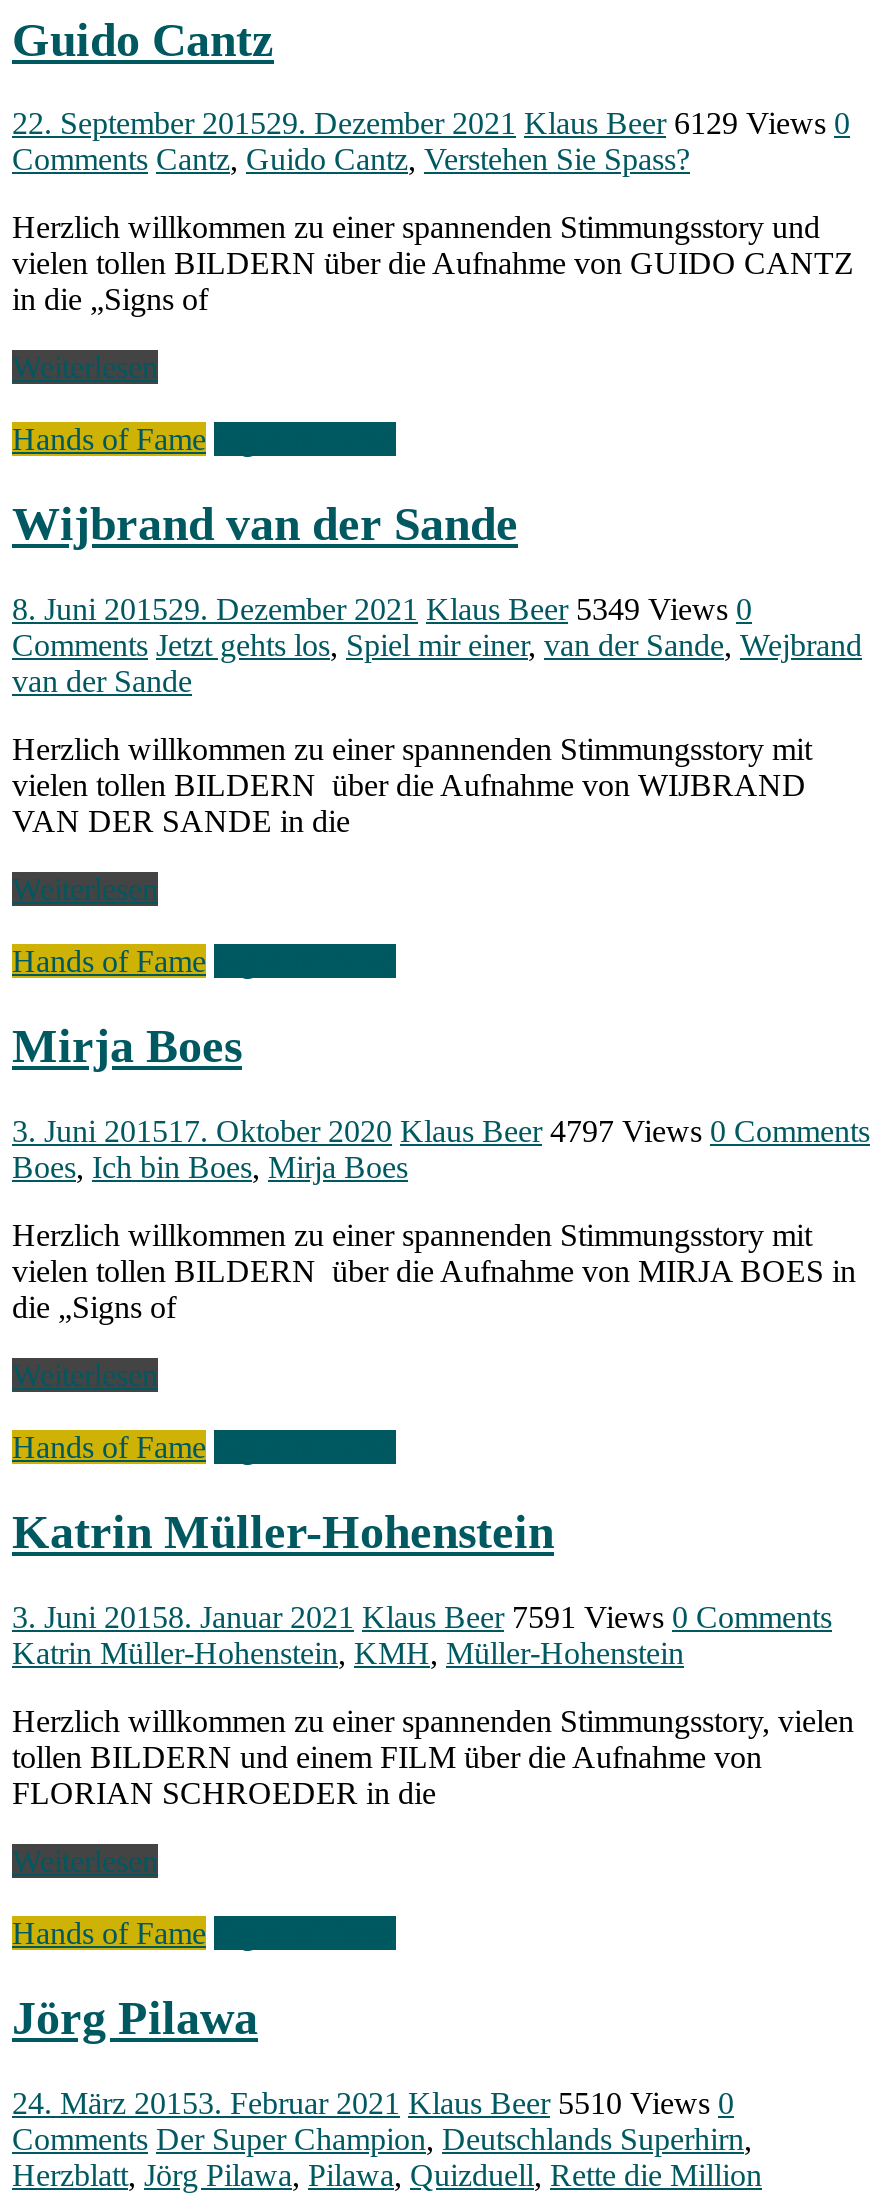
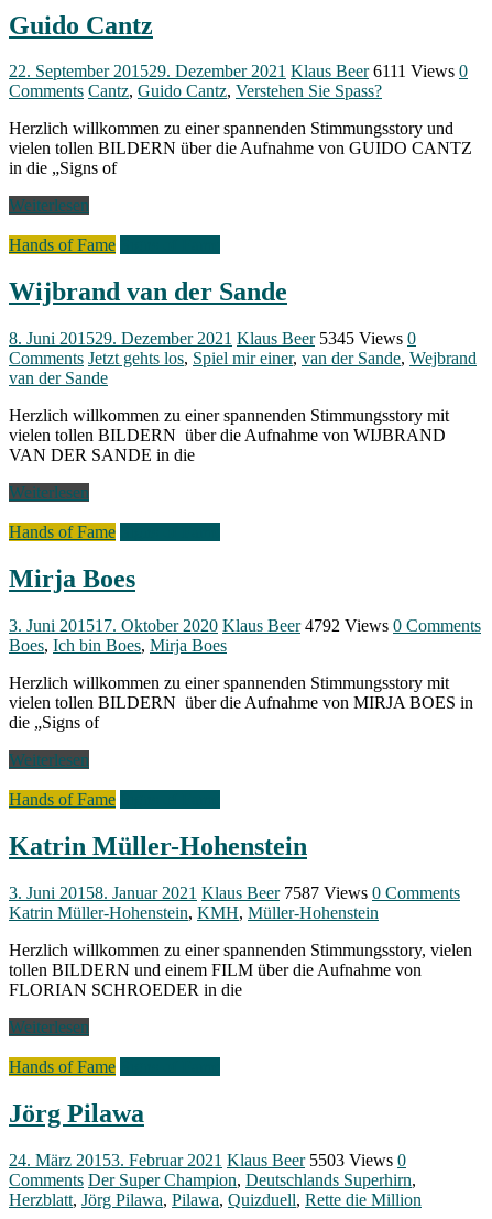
[12,107,850,141] 22. September 201529. Dezember 2021 Klaus Beer 6129 Views 0 -> [9,62,468,81] 22. September 201529. Dezember 2021 Klaus Beer 6111 Views 0
[12,593,752,627] 8. Juni 201529. Dezember 2021 Klaus Beer 5349 Views 0 -> [9,329,416,348] 8. Juni 201529. Dezember 2021 Klaus Beer 5345 Views 0
[12,1114,870,1148] 3. Juni 201517. Oktober 2020 Klaus Beer 4797 Views 0 Comments -> [9,616,481,635] 3. Juni 201517. Oktober 2020 Klaus Beer 4792 Views 0 Comments
[12,1600,832,1634] 3. Juni 20158. Januar 2021 Klaus Beer 7591 Views 0 Comments -> [9,883,460,902] 3. Juni 20158. Januar 2021 Klaus Beer 7587 Views 0 Comments
[12,2085,734,2119] 24. März 20153. Februar 2021 Klaus Beer 5510 Views 0 -> [9,1150,406,1169] 24. März 20153. Februar 2021 Klaus Beer 5503 Views 0

